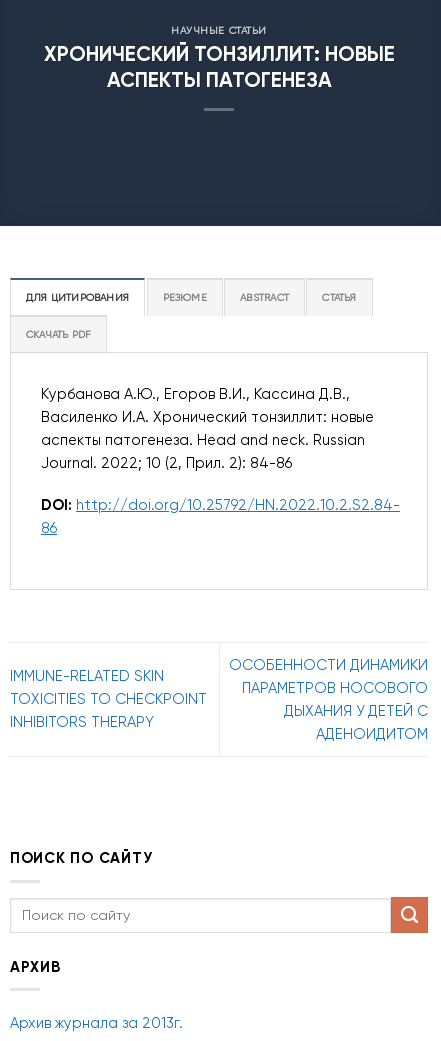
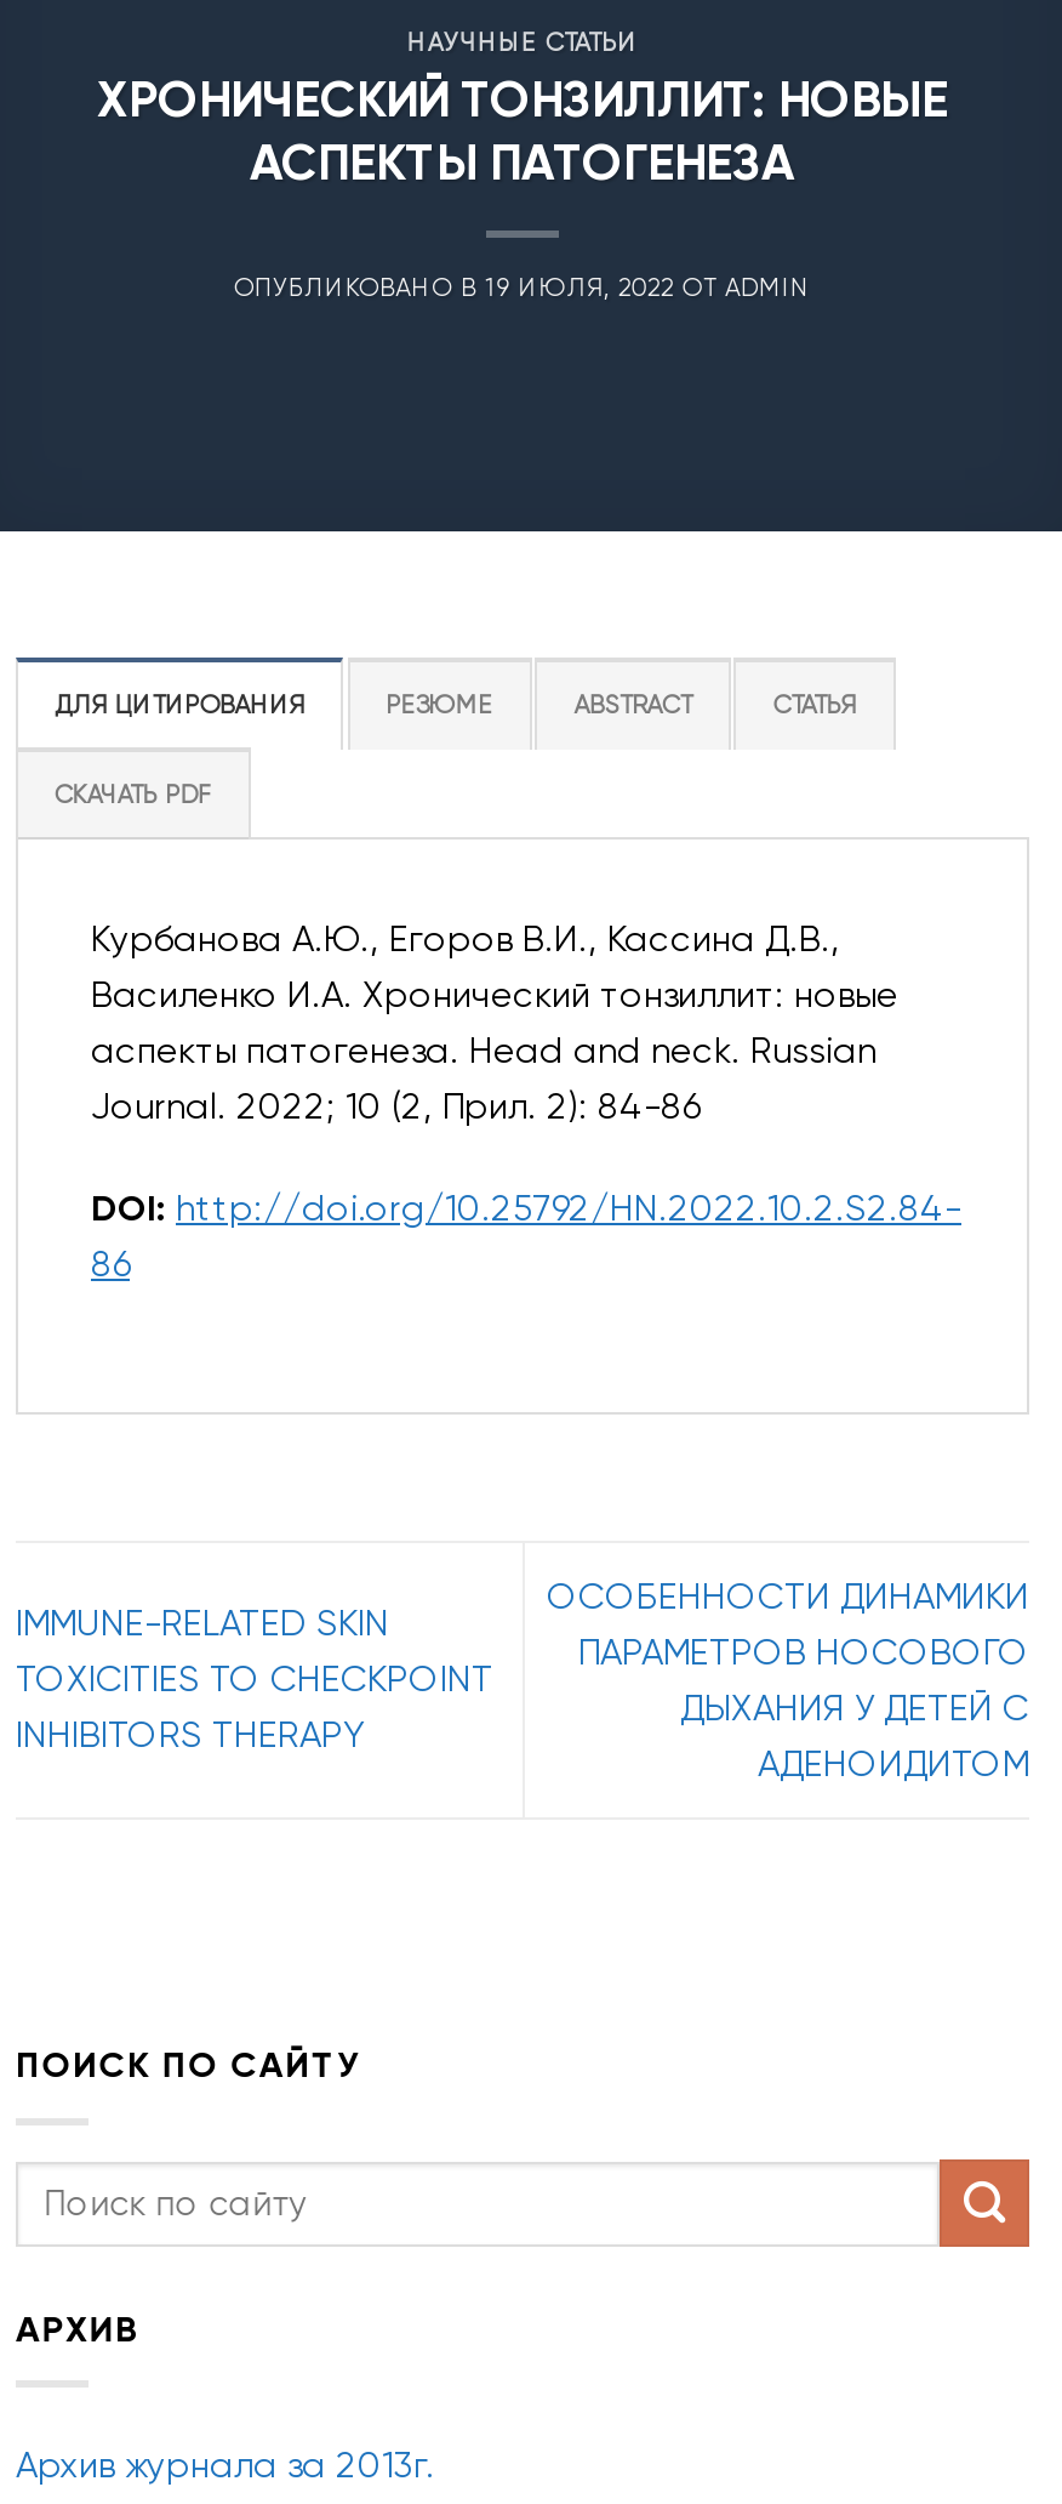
none -> [234,274,811,300] ОПУБЛИКОВАНО В 19 ИЮЛЯ, 2022 ОТ ADMIN

